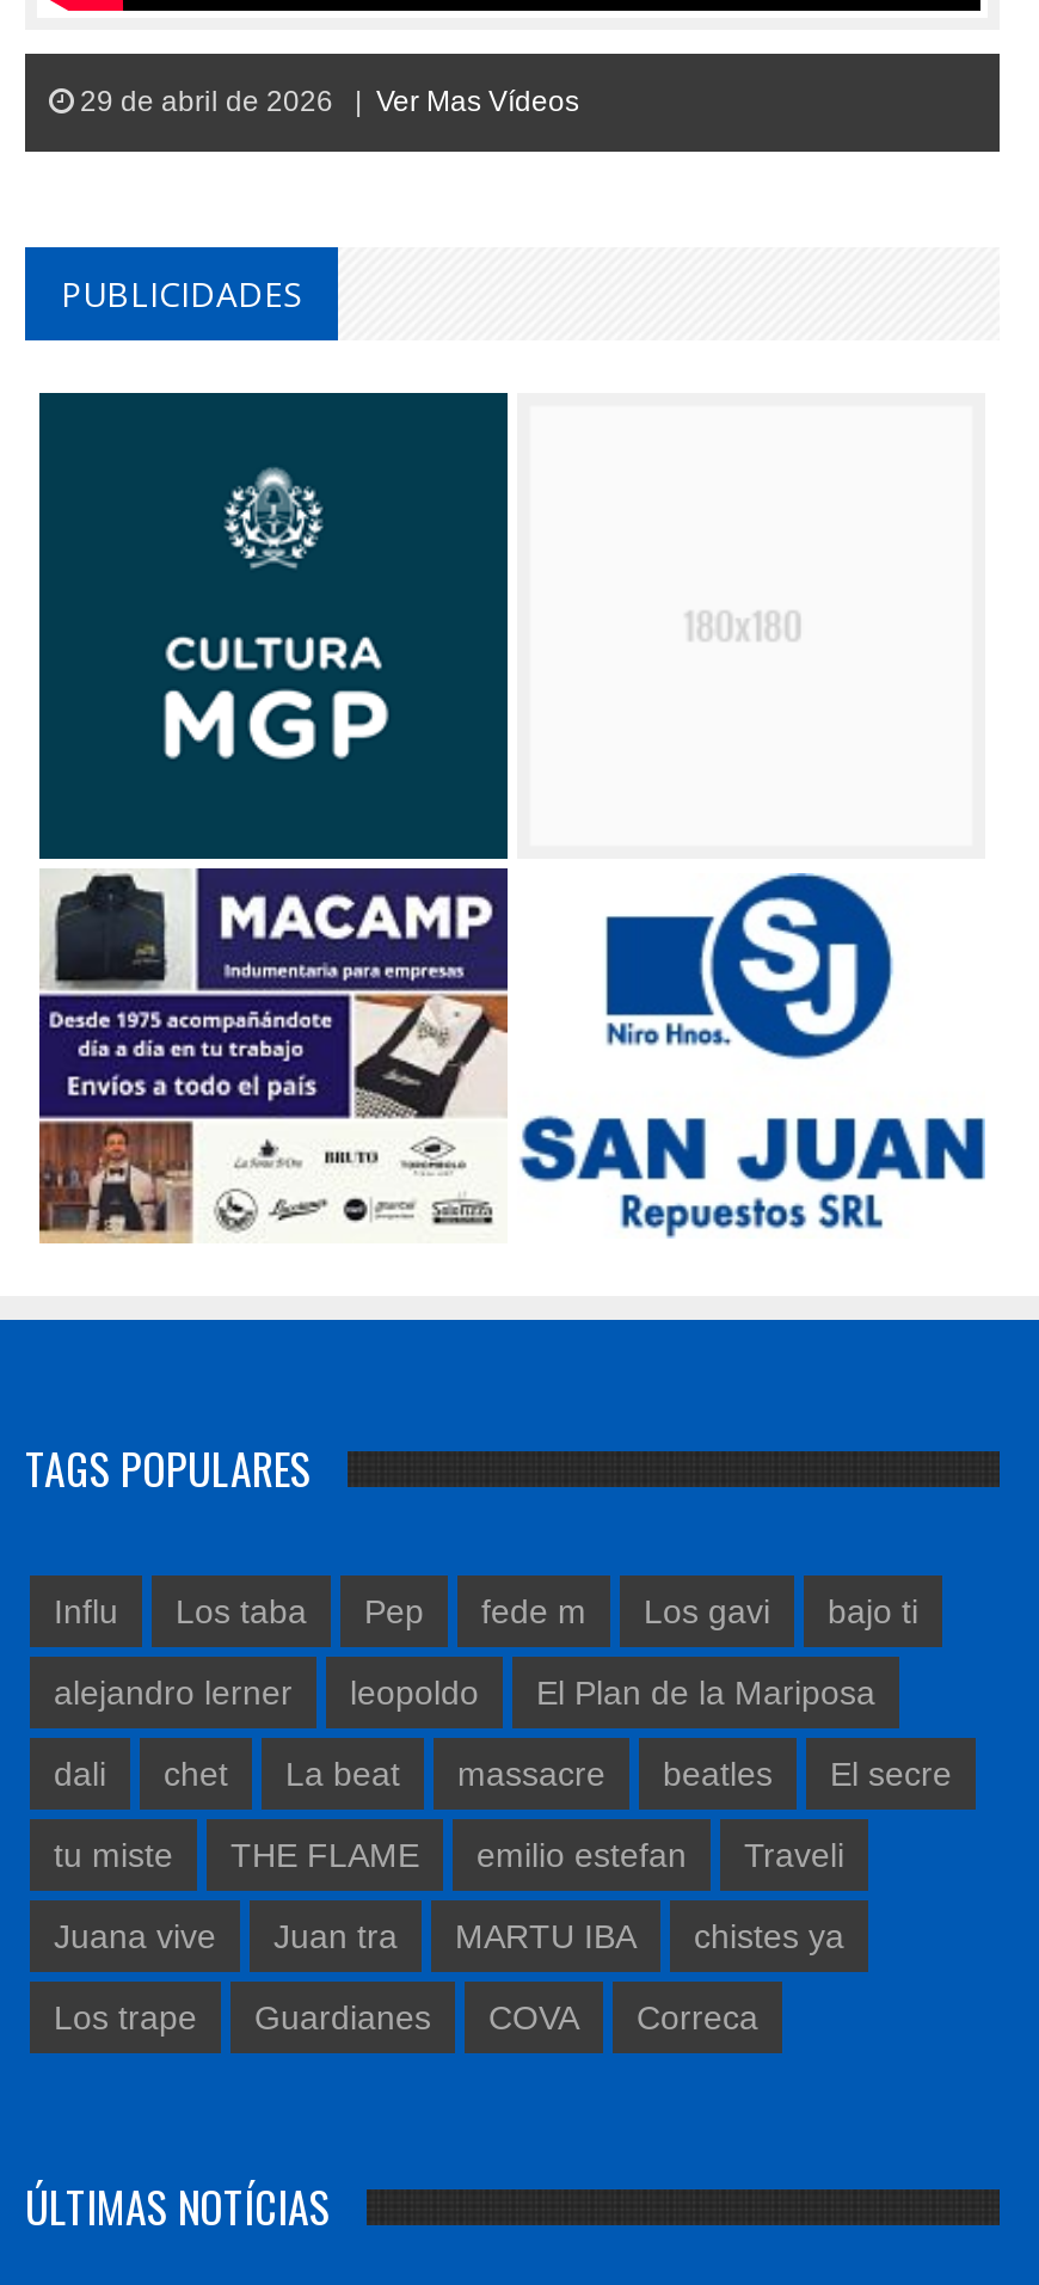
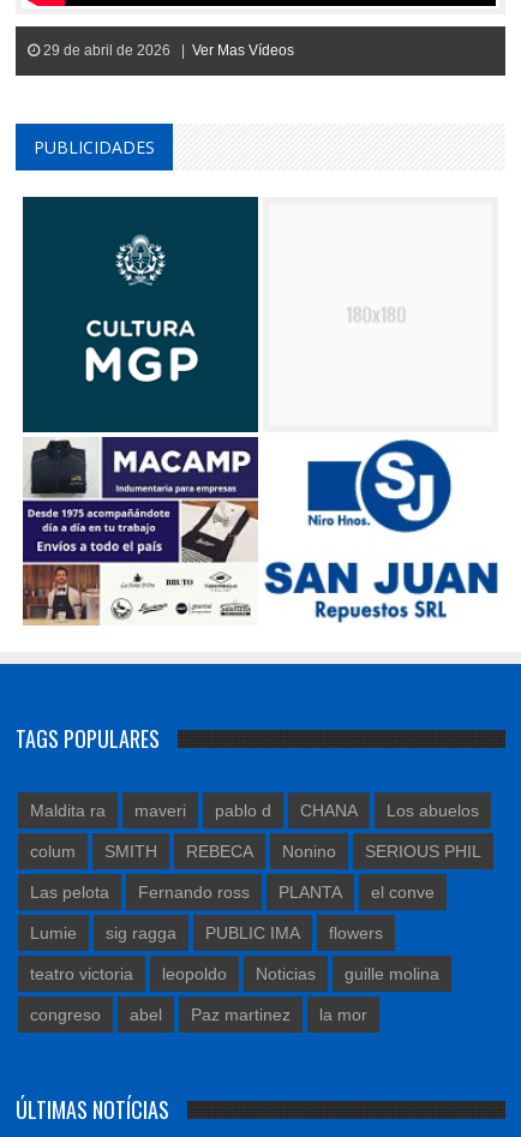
[54,1592,918,1712] Influ | Los taba | Pep | fede m | Los gavi | bajo ti | alejandro lerner -> [30,800,481,983] Maldita ra | maveri | pablo d | CHANA | Los abuelos | colum | SMITH | REBECA | Nonino | SERIOUS PHIL | Las pelota | Fernando ross | PLANTA | el conve | Lumie | sig ragga | PUBLIC IMA | flowers | teatro victoria
[54,1674,952,2037] El Plan de la Mariposa | dali | chet | La beat | massacre | beatles | El secre | tu miste | THE FLAME | emilio estefan | Traveli | Juana vive | Juan tra | MARTU IBA | chistes ya | Los trape | Guardianes | COVA | Correca -> [30,964,439,1024] Noticias | guille molina | congreso | abel | Paz martinez | la mor
moved [350,1674,479,1712] -> [162,964,227,983]: leopoldo

